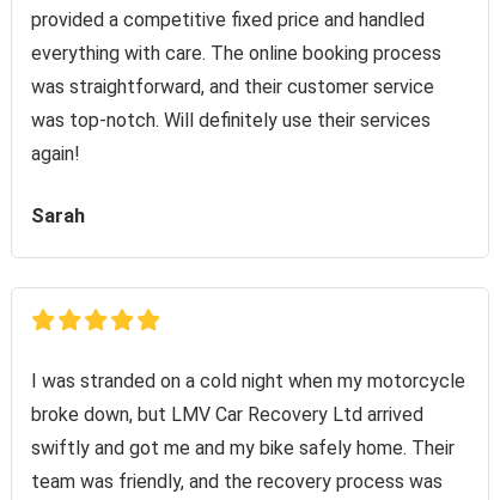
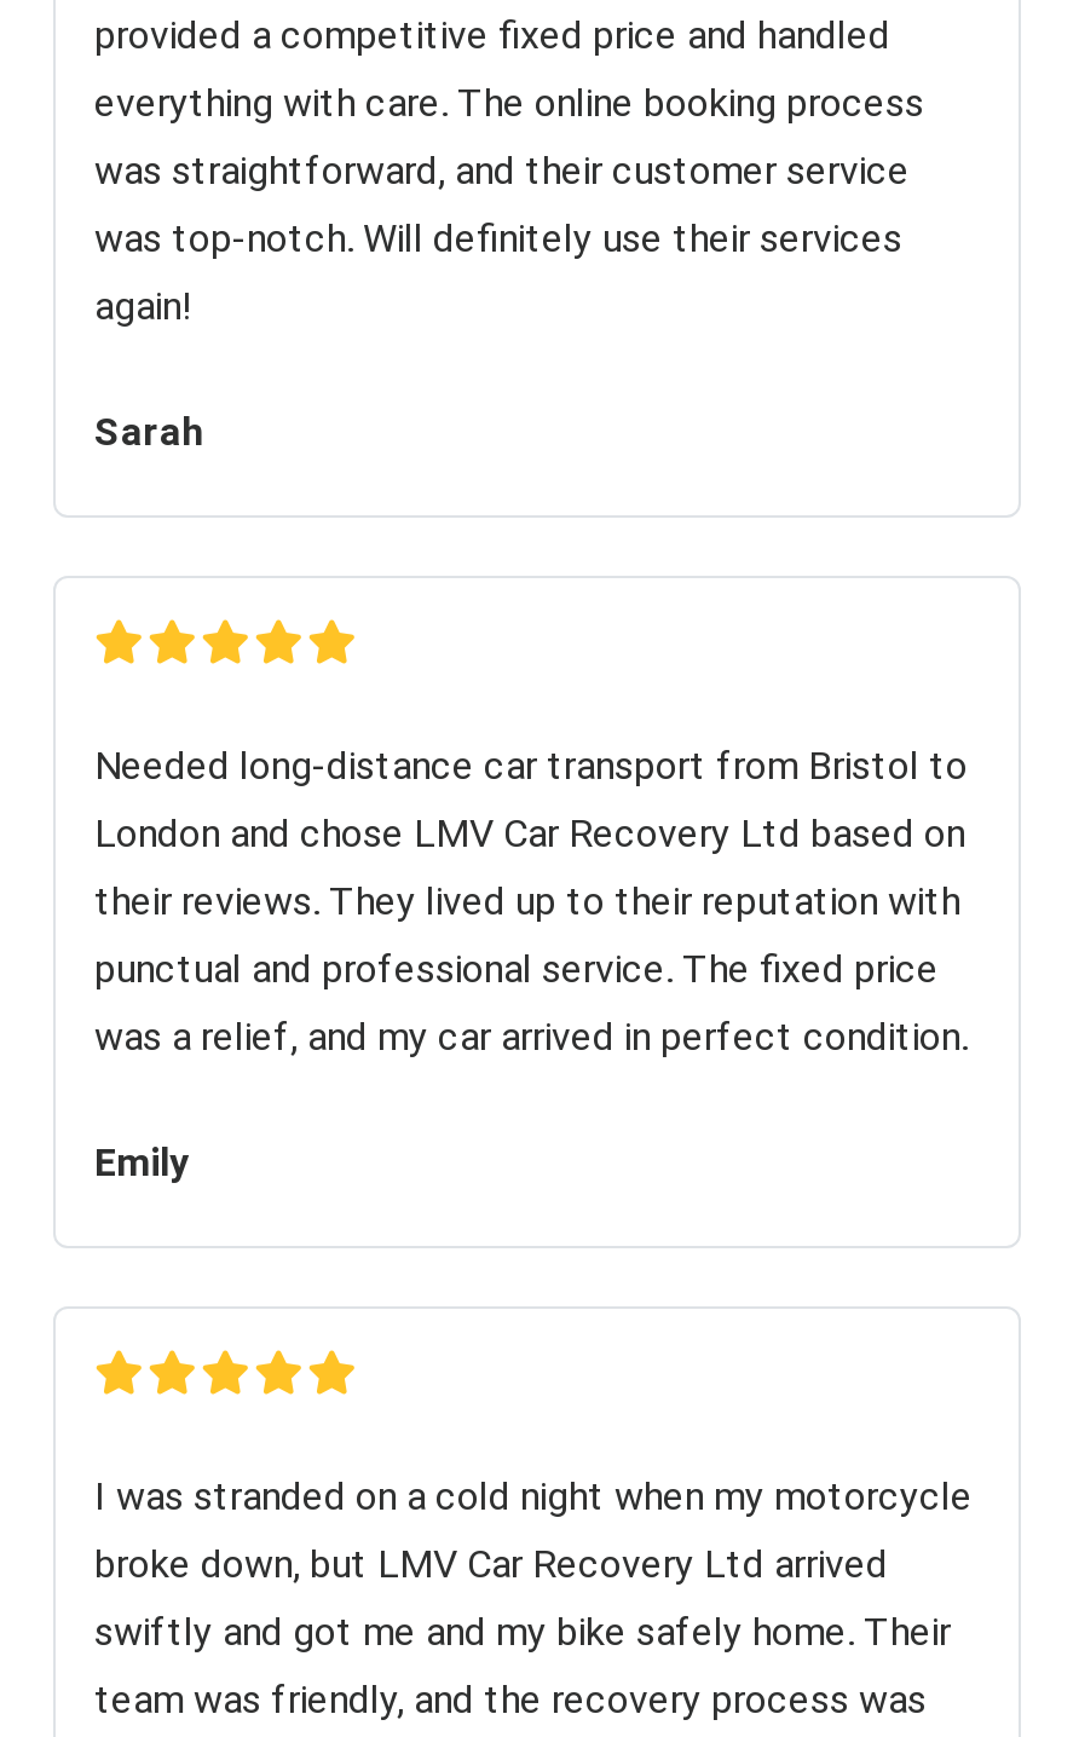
none -> [94,742,968,1184] Needed long-distance car transport from Bristol to | London and chose LMV Car Recovery Ltd based on | their reviews. They lived up to their reputation with | punctual and professional service. The fixed price | was a relief, and my car arrived in perfect condition. | Emily

